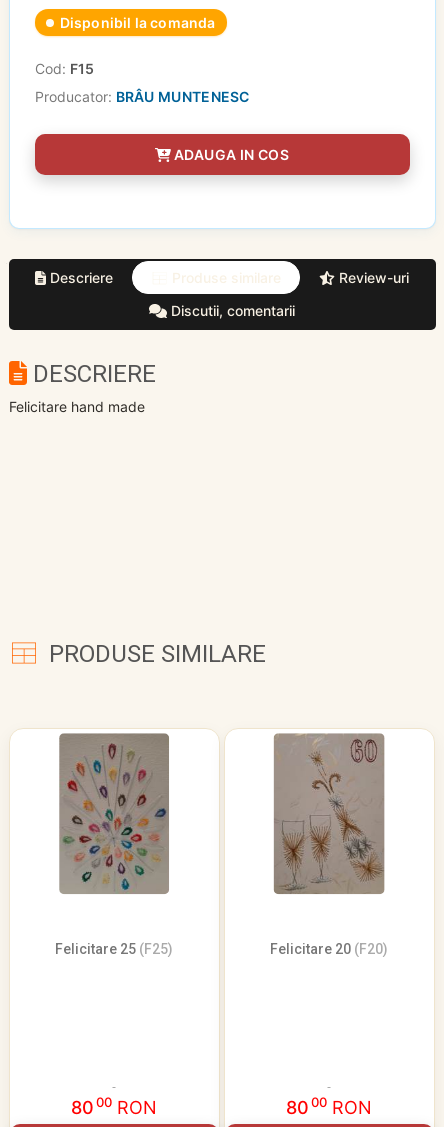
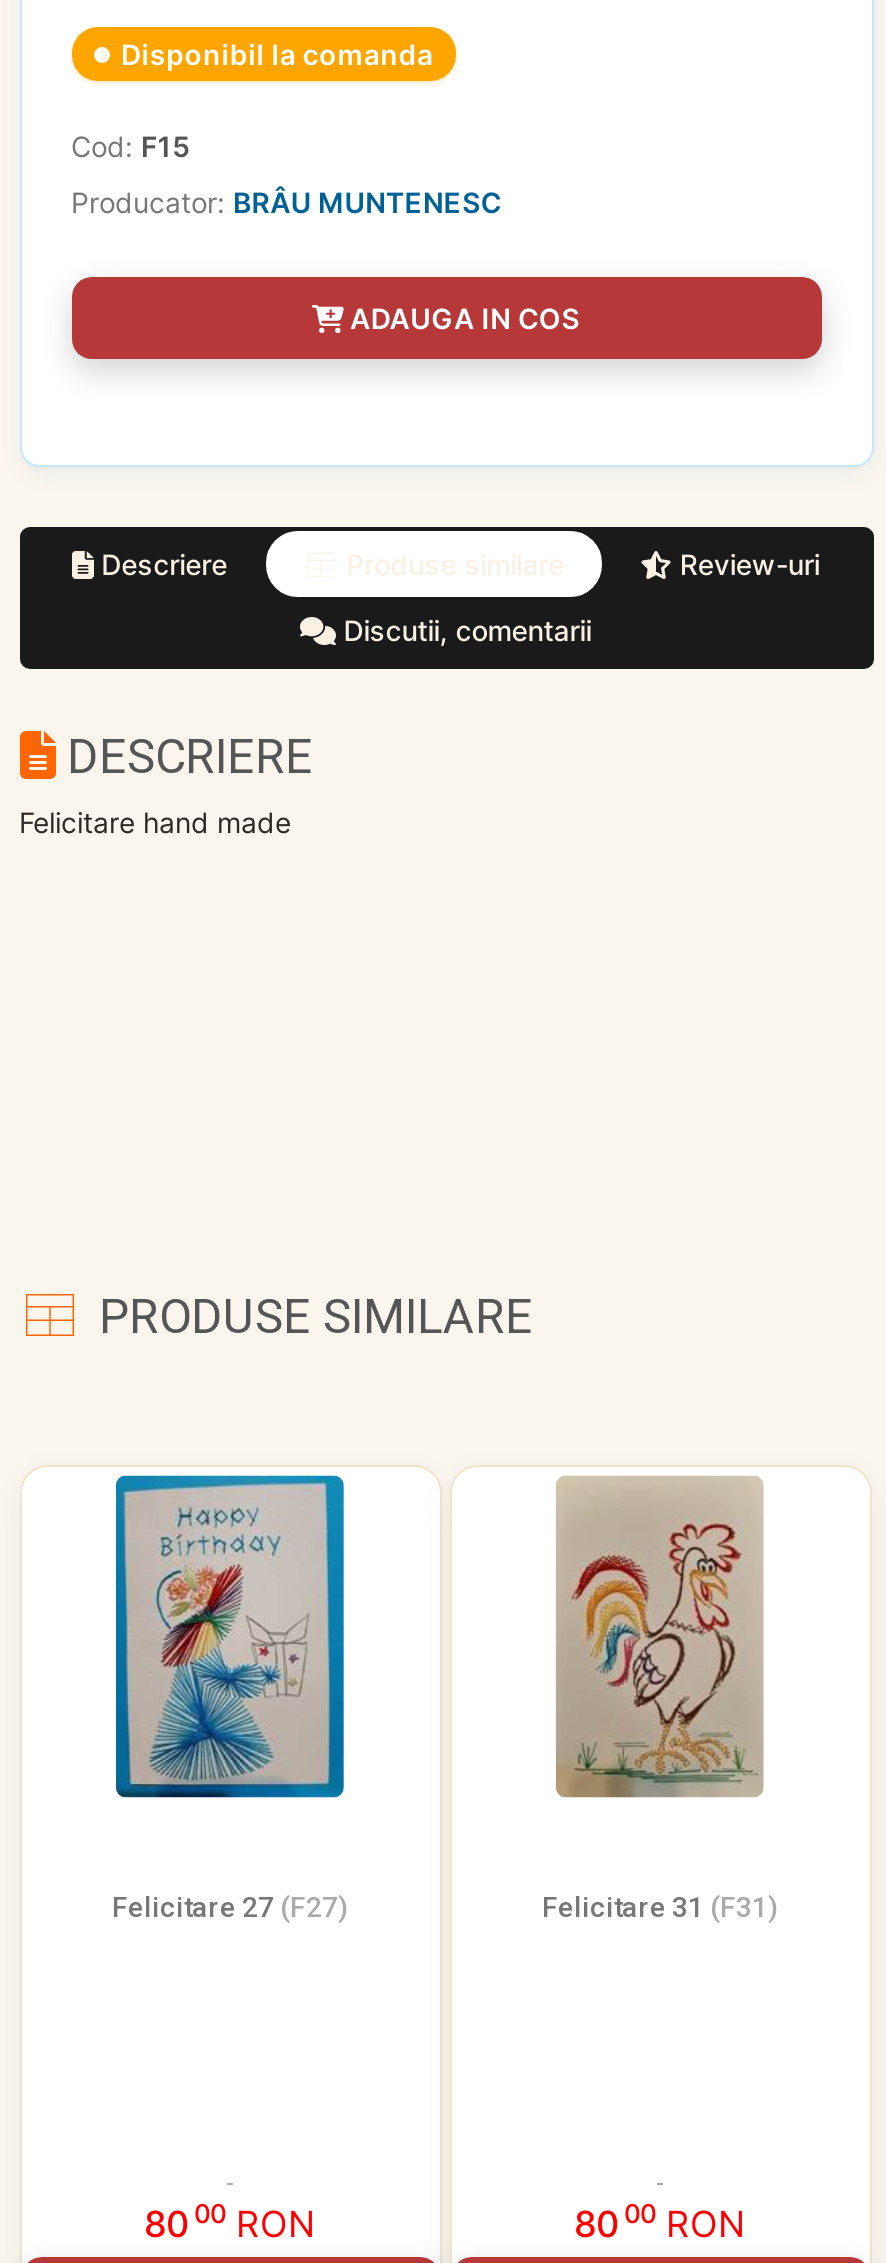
[57,733,171,895] [image] -> [114,1473,346,1799] [image]
[273,733,385,894] [image] -> [550,1477,770,1797] [image]
[55,941,173,957] Felicitare 25 (F25) -> [112,1891,348,1923] Felicitare 27 (F27)
[270,941,388,957] Felicitare 20 (F20) -> [542,1891,778,1923] Felicitare 31 (F31)

